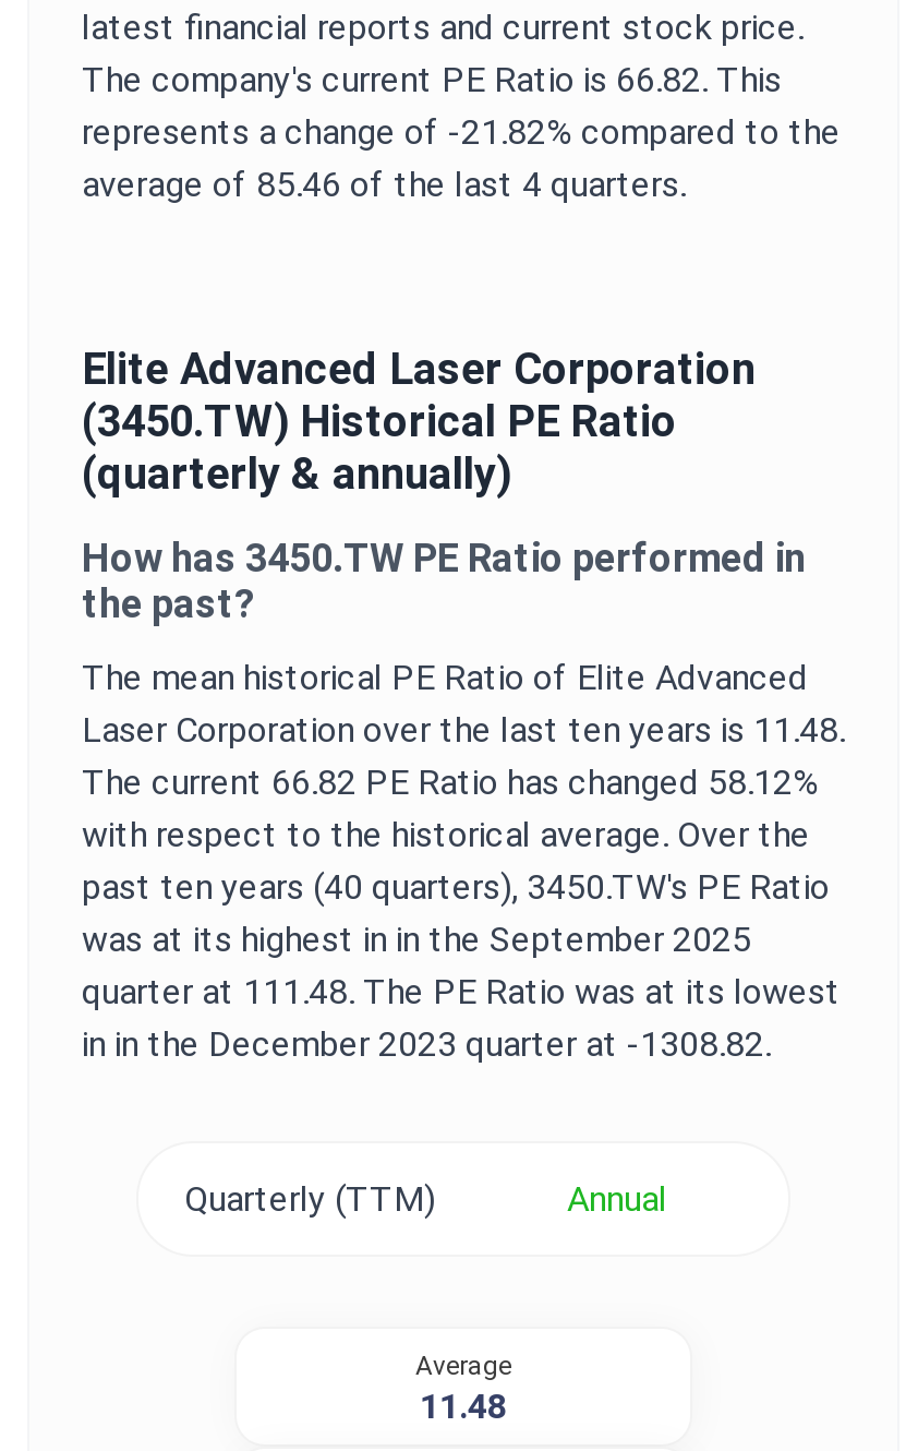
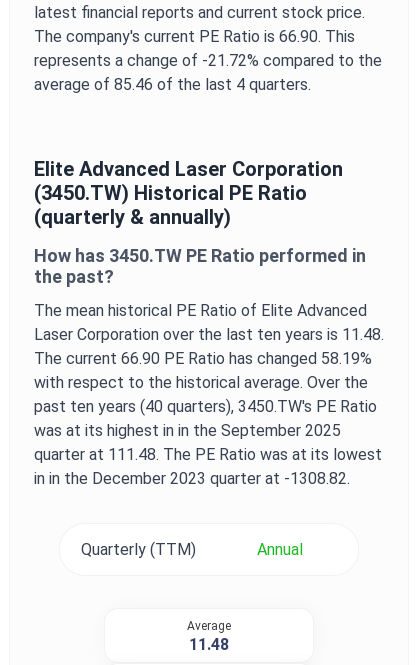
[82,59,782,100] The company's current PE Ratio is 66.82. This -> [34,27,355,46] The company's current PE Ratio is 66.90. This
[82,111,841,153] represents a change of -21.82% compared to the -> [34,51,382,70] represents a change of -21.72% compared to the
[82,762,819,803] The current 66.82 PE Ratio has changed 58.12% -> [34,349,372,368] The current 66.90 PE Ratio has changed 58.19%

